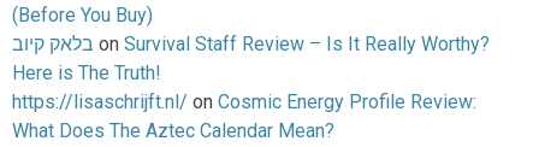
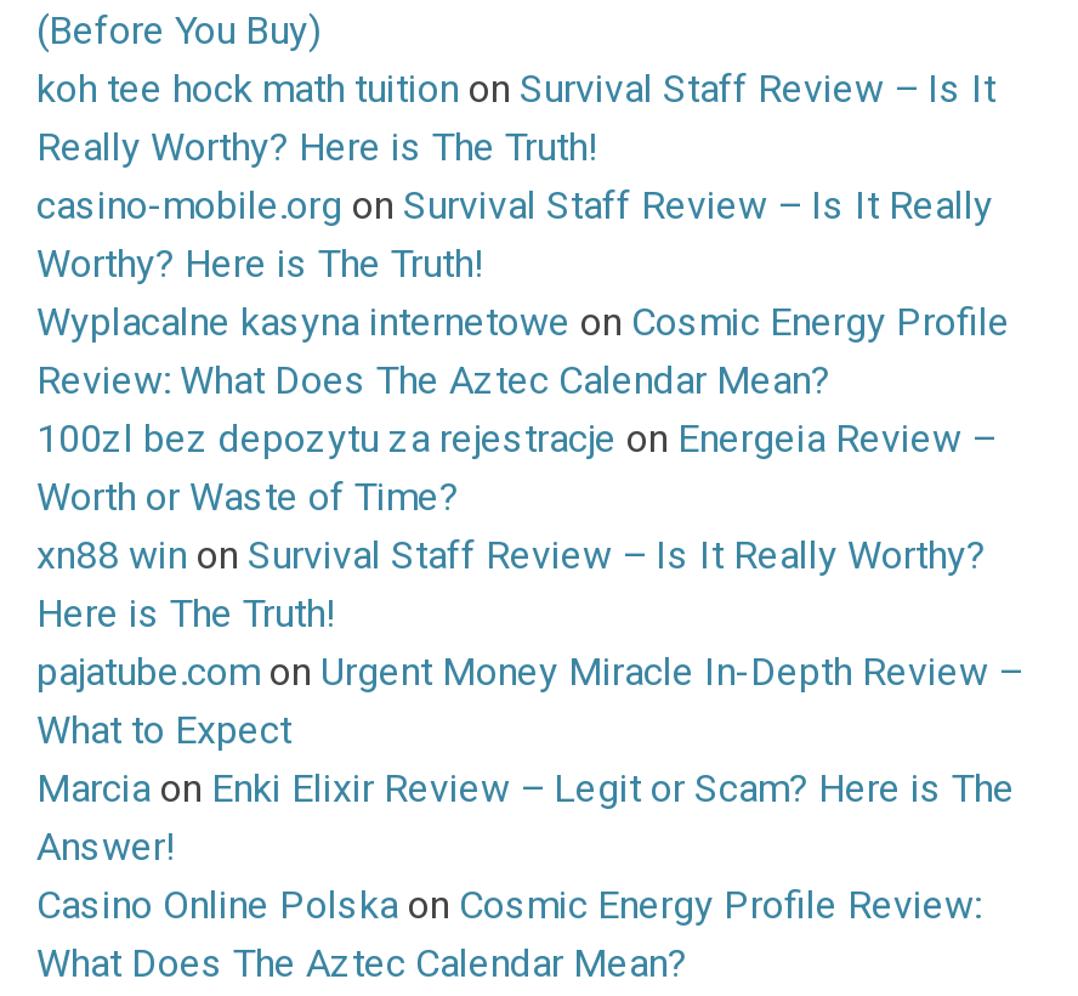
[12,33,490,56] בלאק קיוב on Survival Staff Review – Is It Really Worthy? -> [36,66,1010,579] koh tee hock math tuition on Survival Staff Review – Is It | Really Worthy? Here is The Truth! | casino-mobile.org on Survival Staff Review – Is It Really | Worthy? Here is The Truth! | Wyplacalne kasyna internetowe on Cosmic Energy Profile | Review: What Does The Aztec Calendar Mean? | 100zl bez depozytu za rejestracje on Energeia Review – | Worth or Waste of Time? | xn88 win on Survival Staff Review – Is It Really Worthy?
[12,91,476,114] https://lisaschrijft.nl/ on Cosmic Energy Profile Review: -> [36,649,1022,928] pajatube.com on Urgent Money Miracle In-Depth Review – | What to Expect | Marcia on Enki Elixir Review – Legit or Scam? Here is The | Answer! | Casino Online Polska on Cosmic Energy Profile Review:

